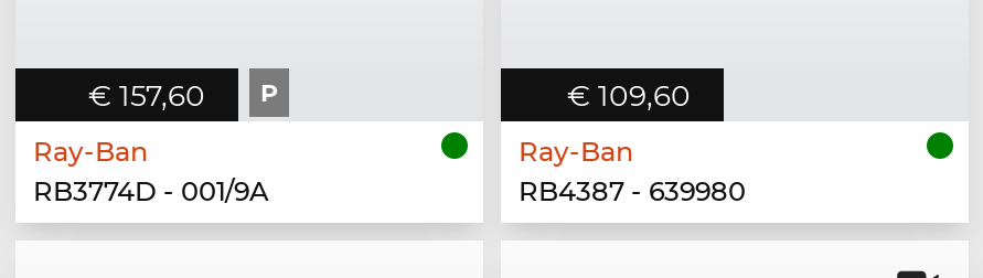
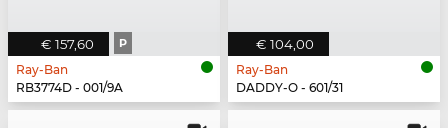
[567,76,691,111] € 109,60 -> [256,36,314,52] € 104,00
[519,173,746,206] RB4387 - 639980 -> [236,80,343,95] DADDY-O - 601/31

